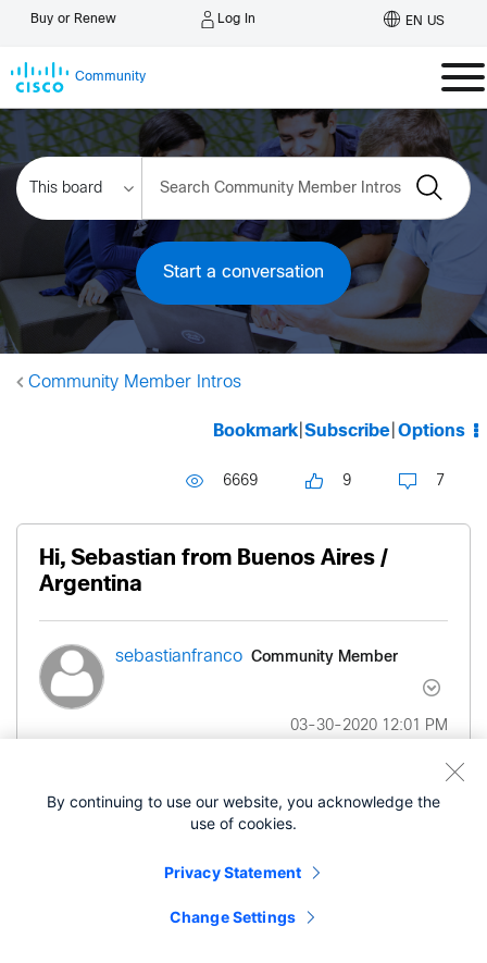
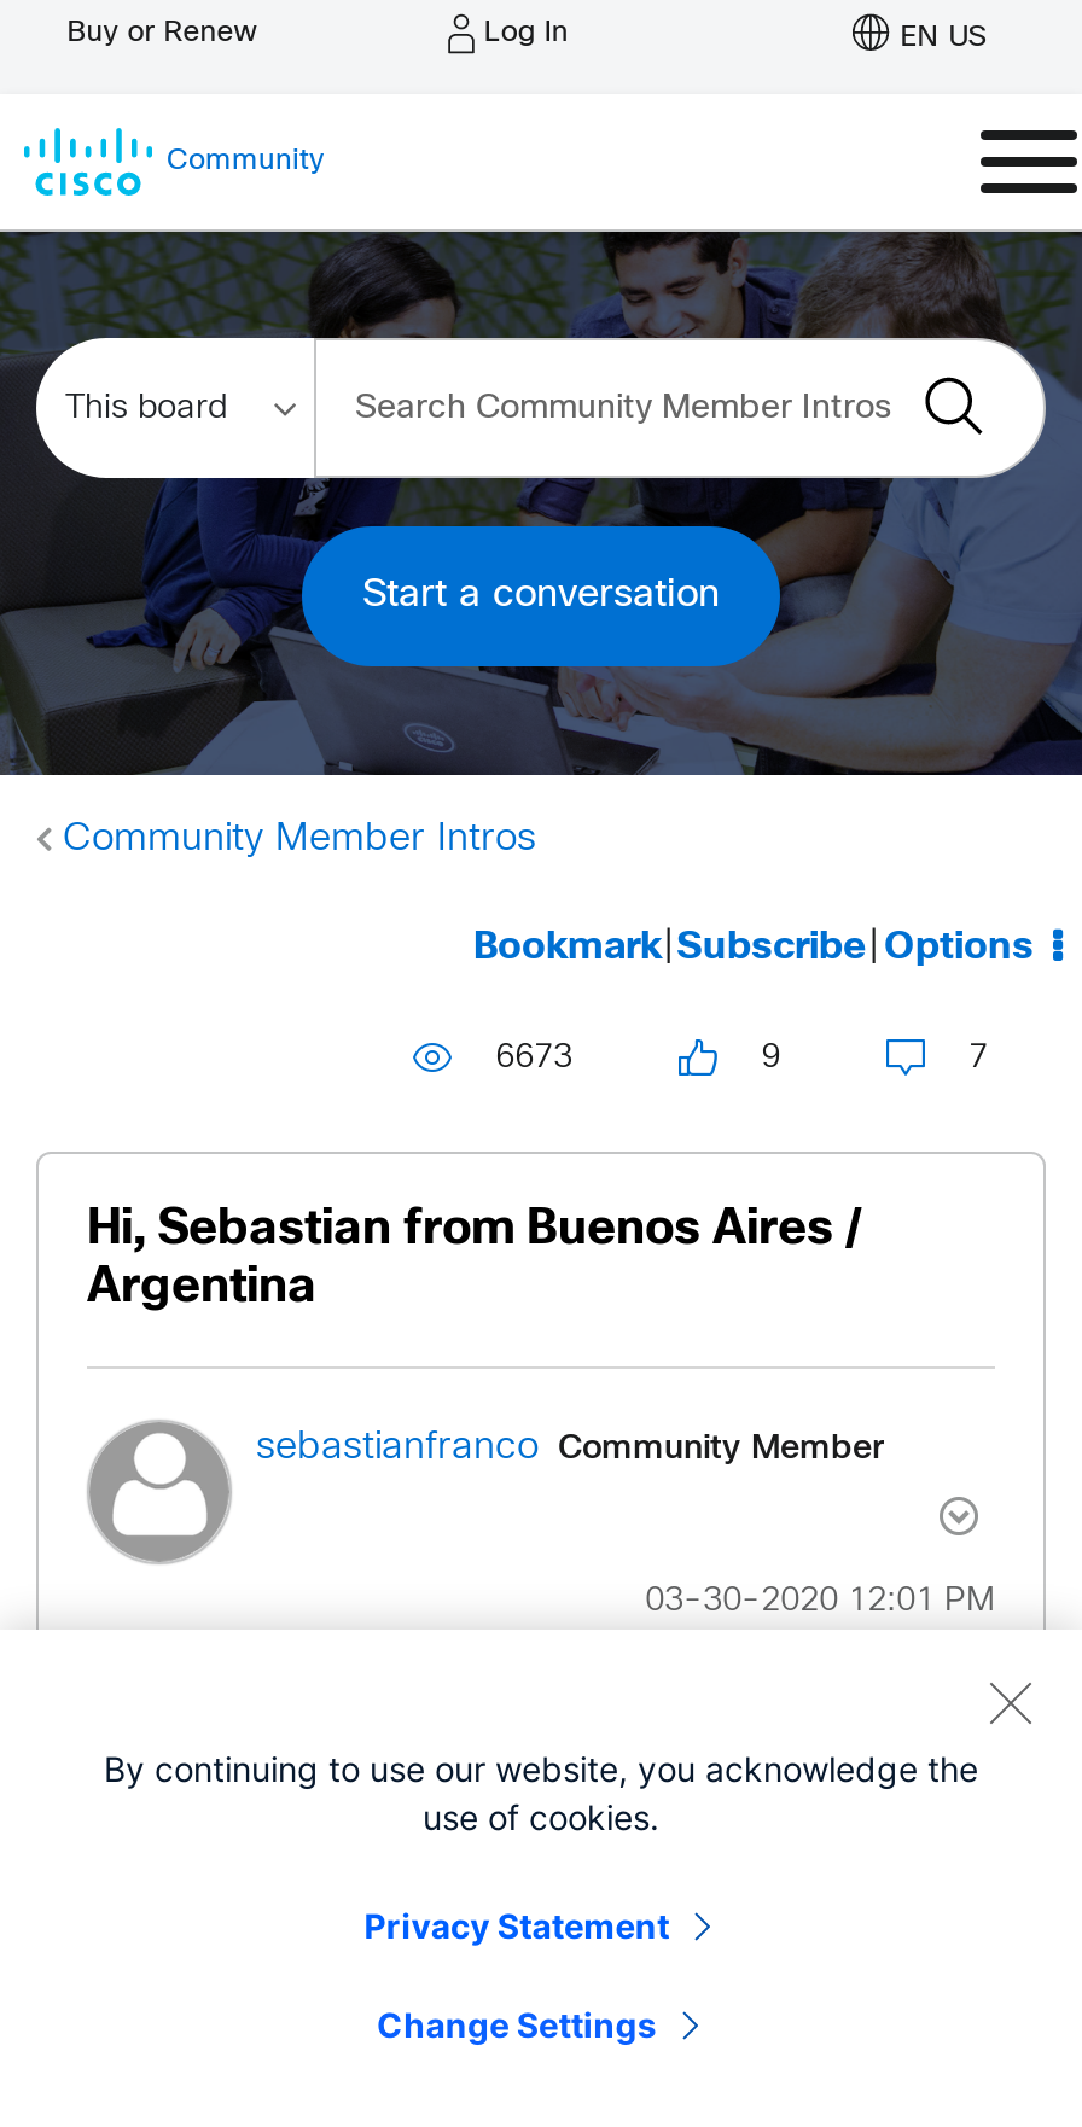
[223,474,258,489] 6669 -> [495,1043,572,1074] 6673

